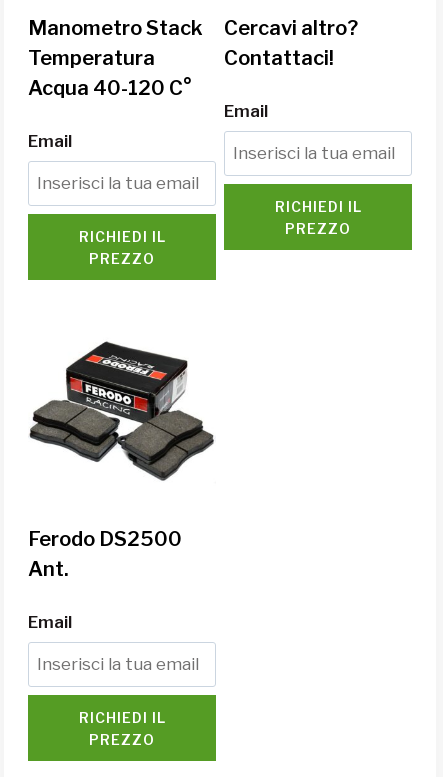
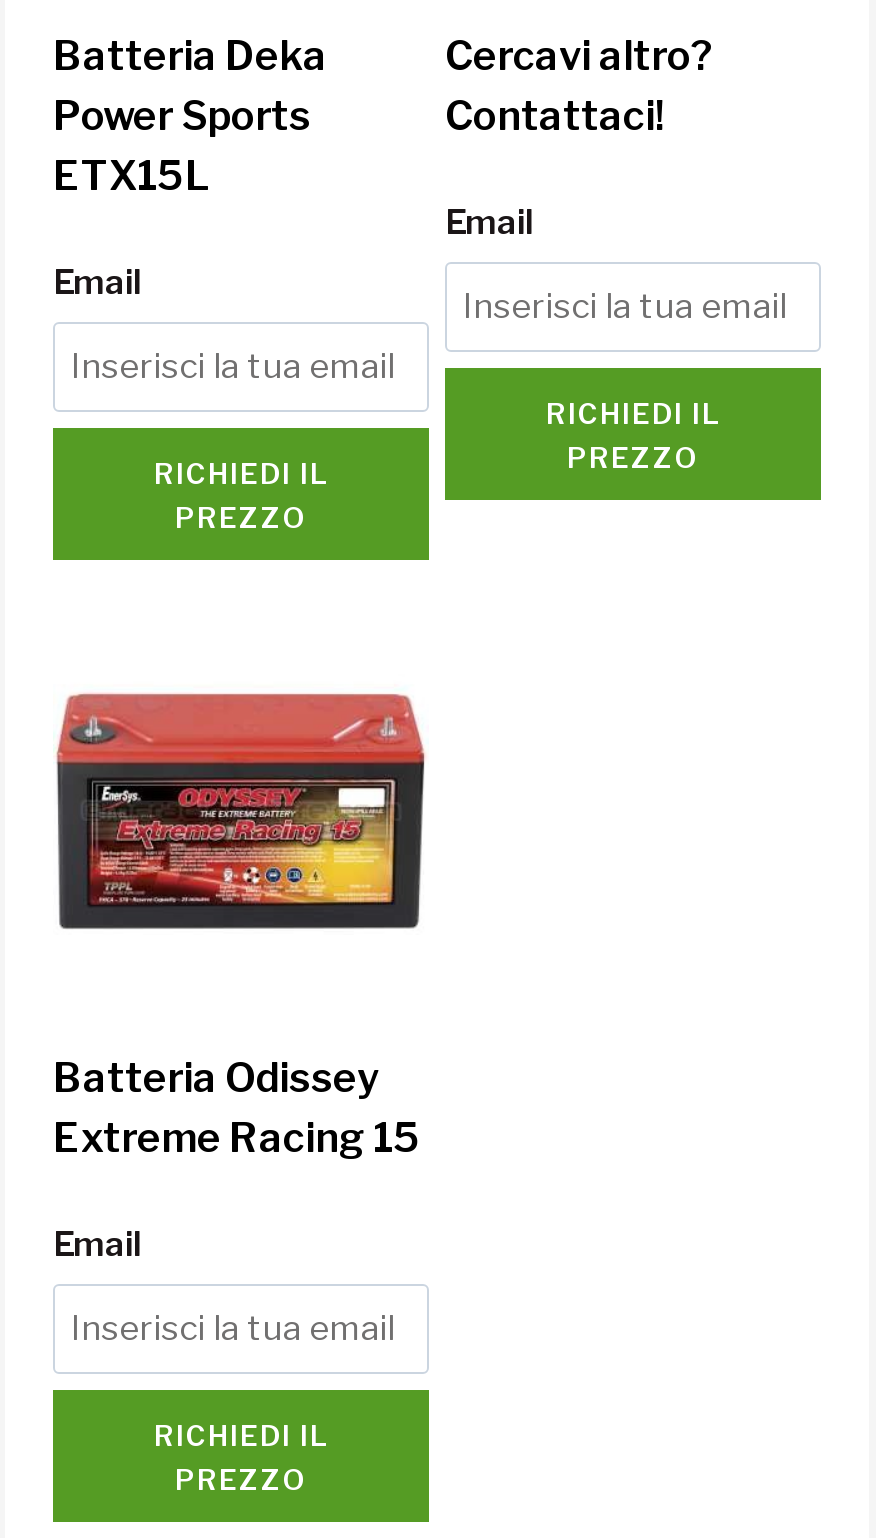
[28,16,203,100] Manometro Stack | Temperatura | Acqua 40-120 C° -> [53,31,327,199] Batteria Deka | Power Sports | ETX15L
[30,341,215,482] [image] -> [55,684,427,962] [image]
[28,527,182,581] Ferodo DS2500 | Ant. -> [53,1053,421,1161] Batteria Odissey | Extreme Racing 15

